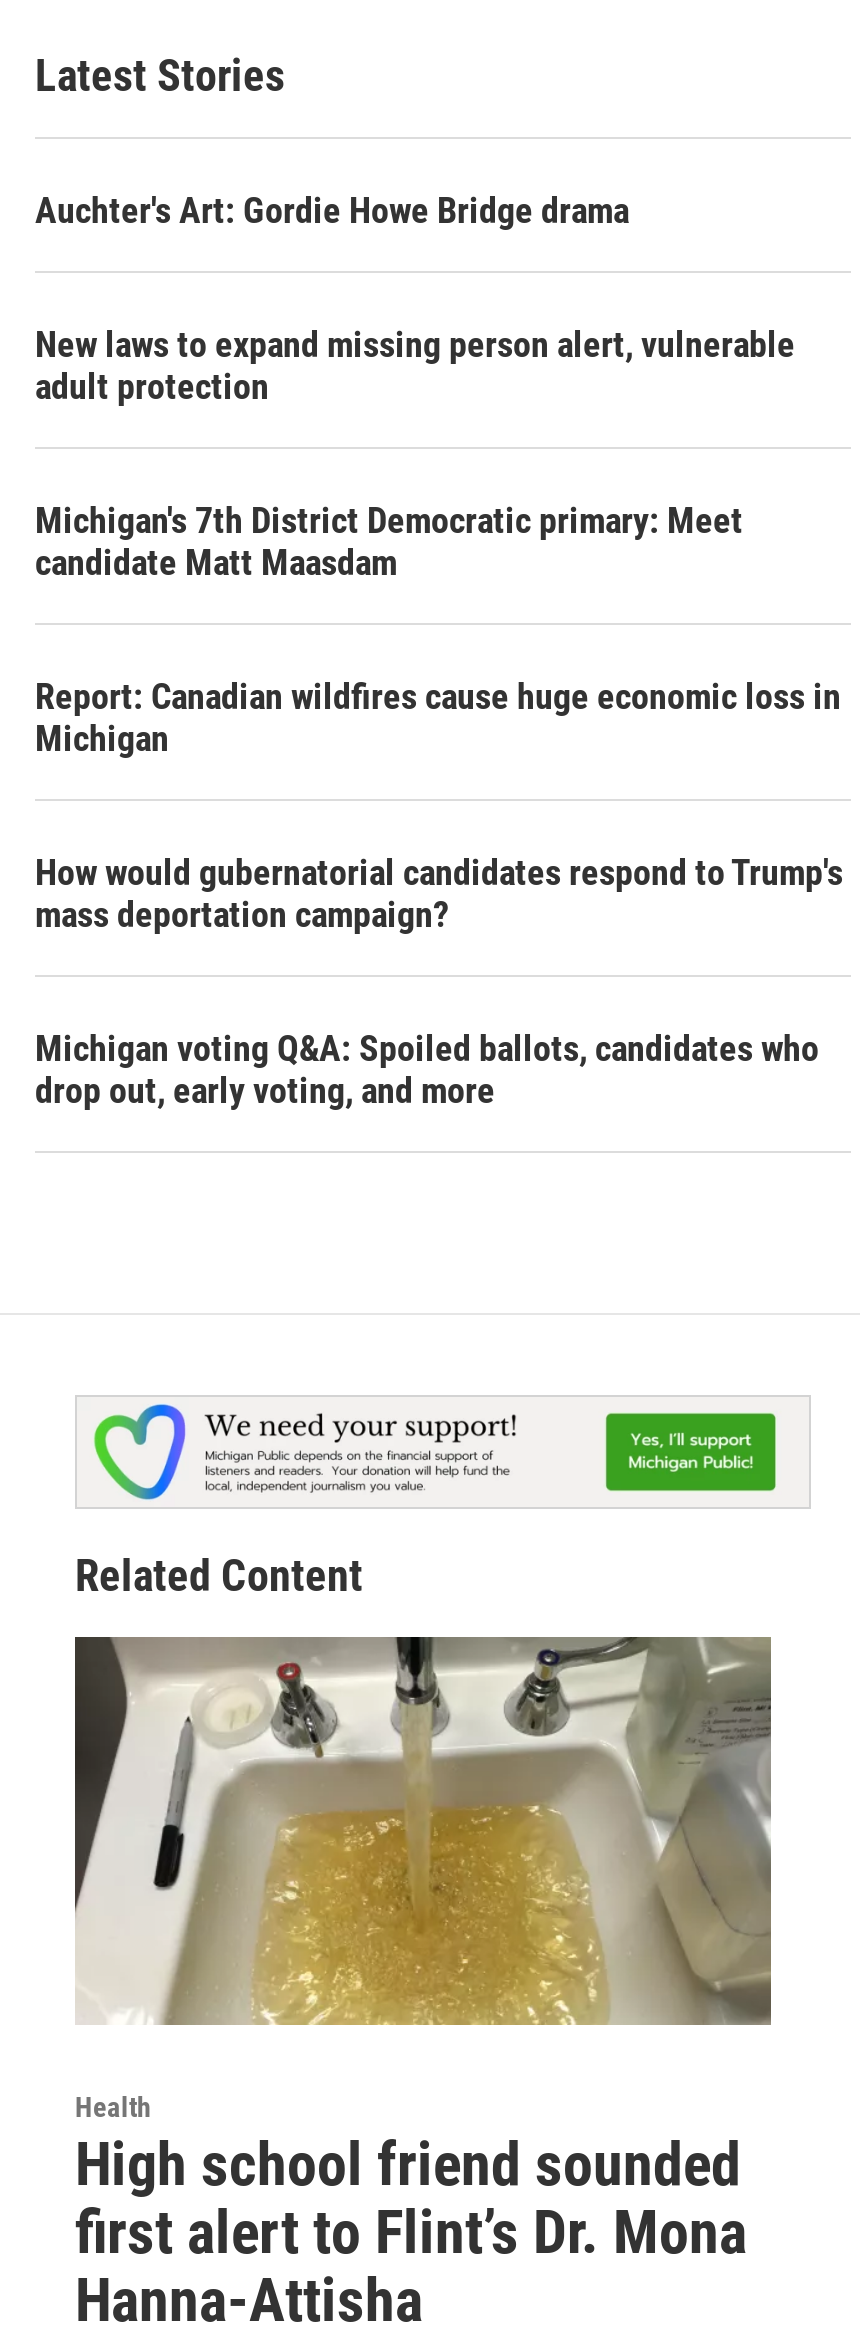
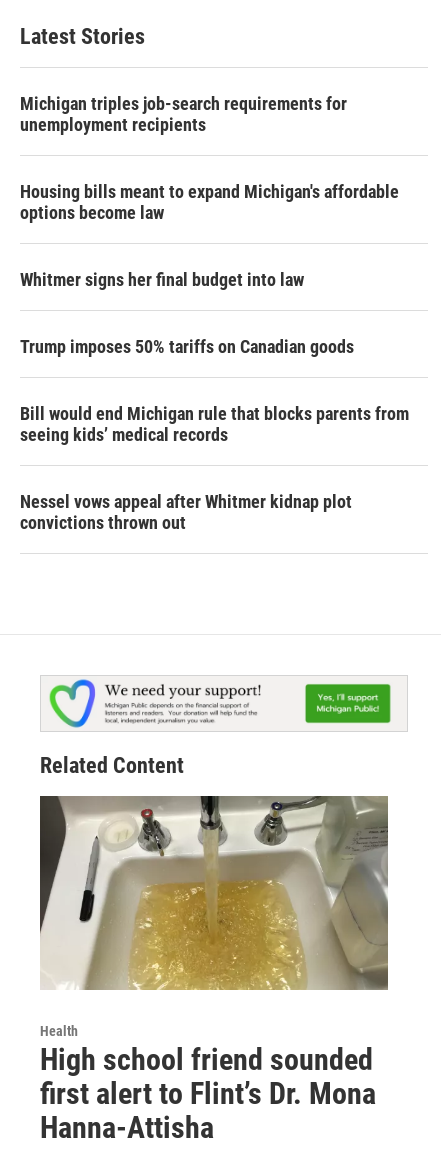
[35,189,629,231] Auchter's Art: Gordie Howe Bridge drama -> [20,93,347,135] Michigan triples job-search requirements for | unemployment recipients
[35,323,795,407] New laws to expand missing person alert, vulnerable | adult protection -> [20,181,399,223] Housing bills meant to expand Michigan's affordable | options become law
[35,499,743,583] Michigan's 7th District Democratic primary: Meet | candidate Matt Maasdam -> [20,269,304,290] Whitmer signs her final budget into law
[35,675,841,759] Report: Canadian wildfires cause huge economic loss in | Michigan -> [20,336,354,357] Trump imposes 50% tariffs on Canadian goods
[35,851,843,935] How would gubernatorial candidates respond to Trump's | mass deportation campaign? -> [20,403,409,445] Bill would end Michigan rule that blocks parents from | seeing kids’ medical records
[35,1027,819,1111] Michigan voting Q&A: Spoiled ballots, candidates who | drop out, early voting, and more -> [20,491,352,533] Nessel vows appeal after Whitmer kidnap plot | convictions thrown out

